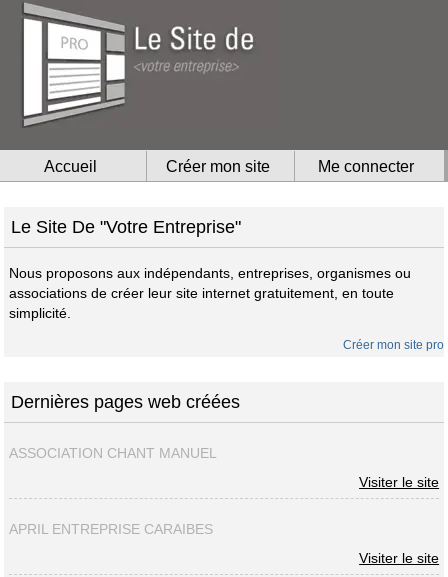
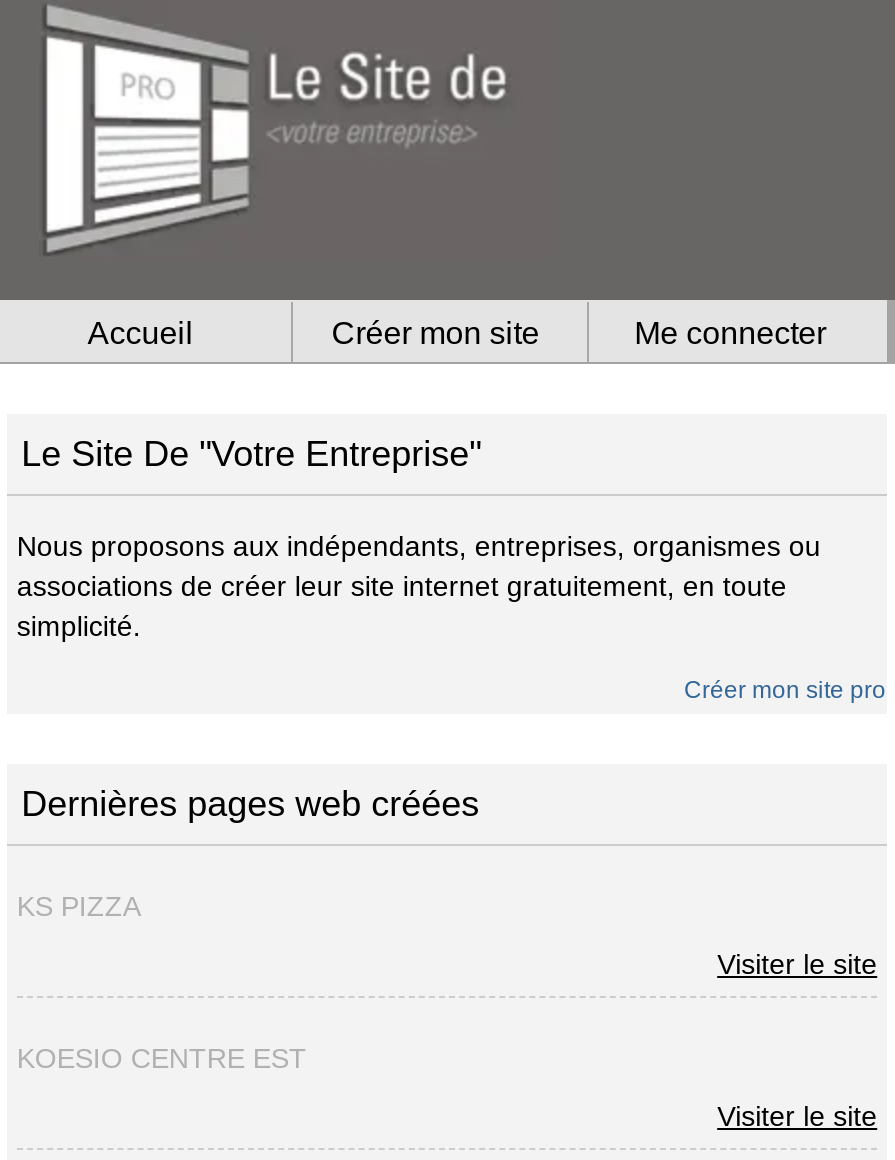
[9,445,217,461] ASSOCIATION CHANT MANUEL -> [17,890,141,922] KS PIZZA
[9,521,213,537] APRIL ENTREPRISE CARAIBES -> [17,1042,307,1074] KOESIO CENTRE EST

